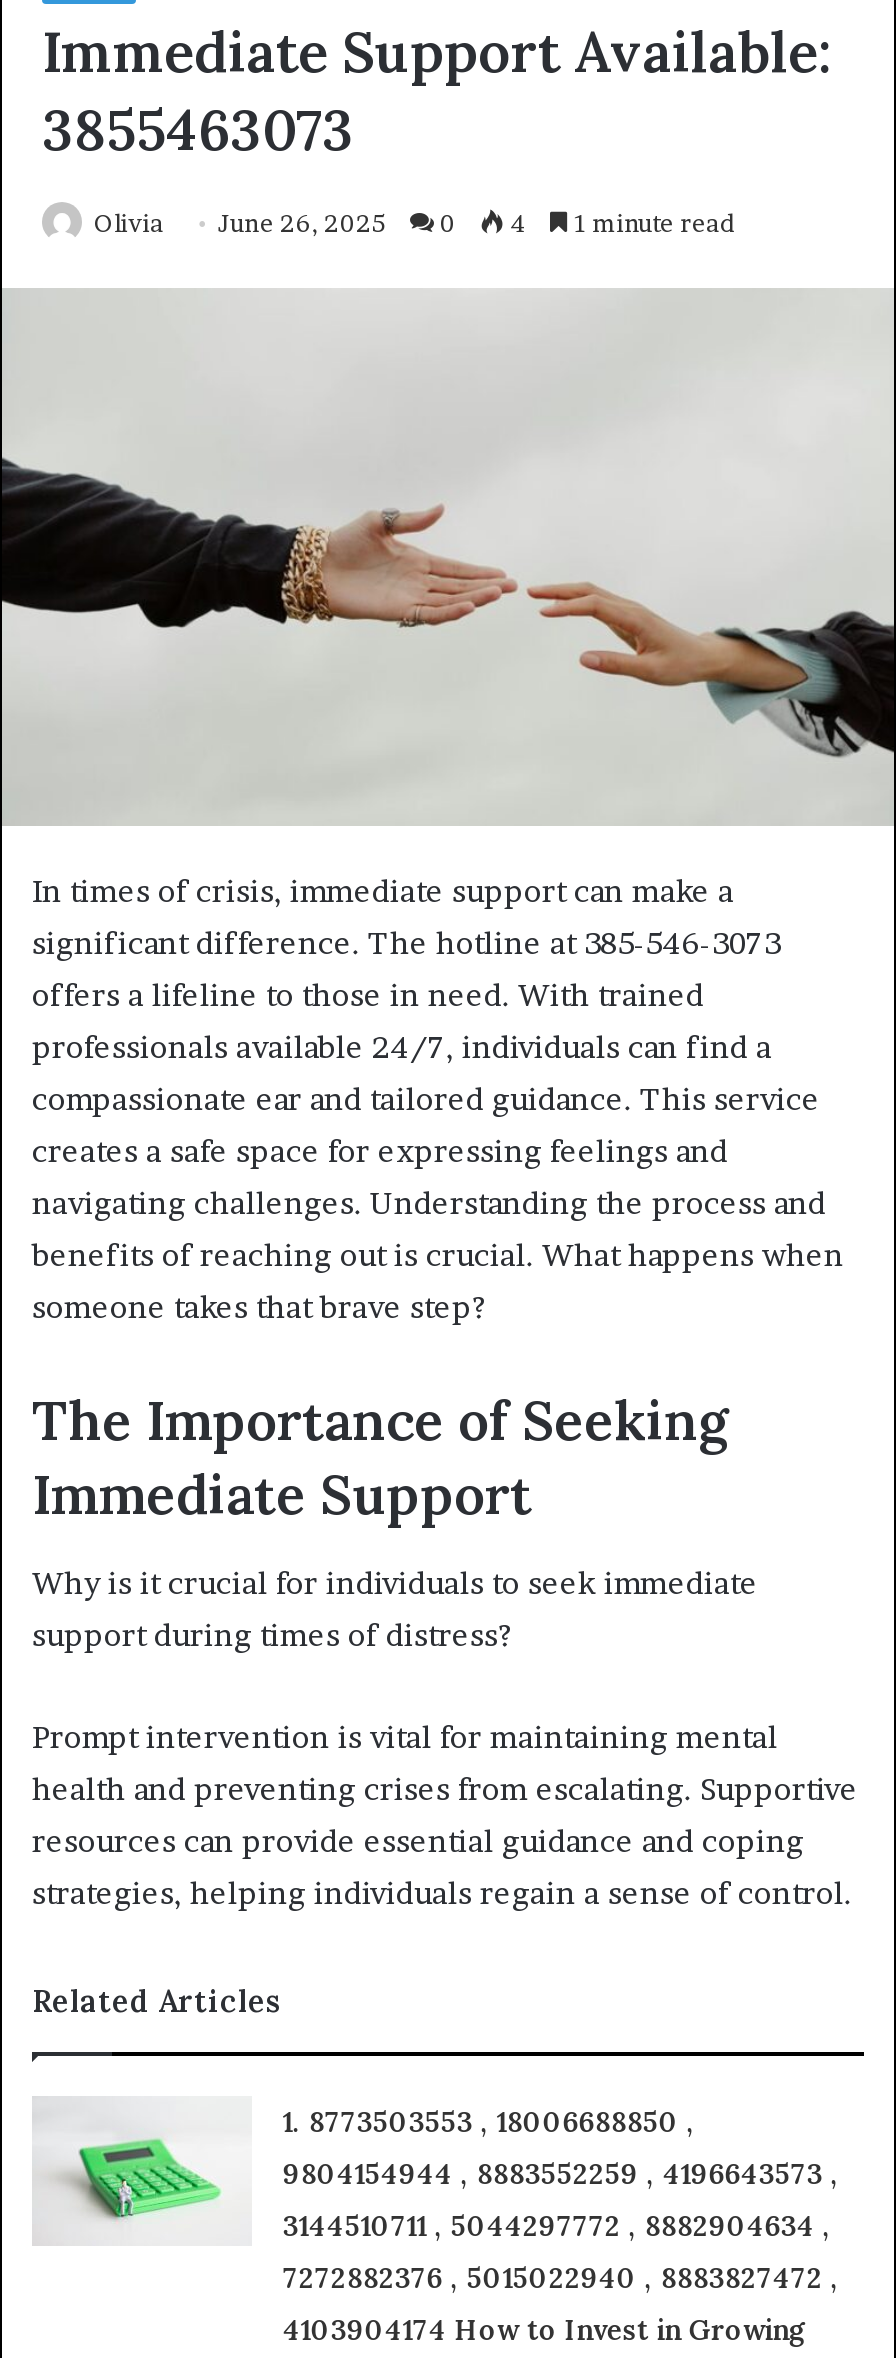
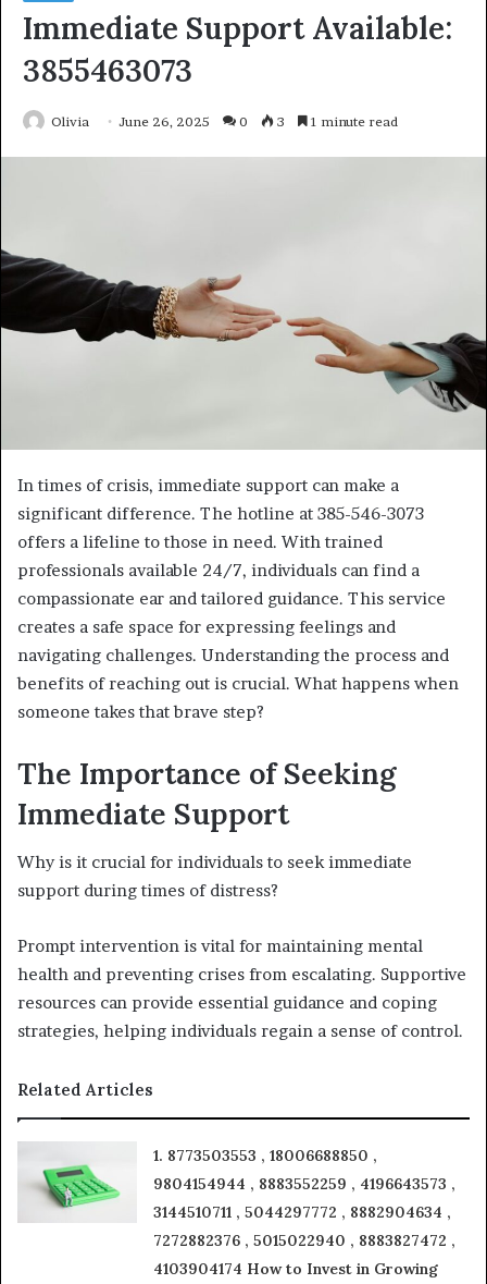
[94,208,734,238] Olivia June 26, 2025 0 4 1 minute read -> [51,113,398,130] Olivia June 26, 2025 0 3 1 minute read

